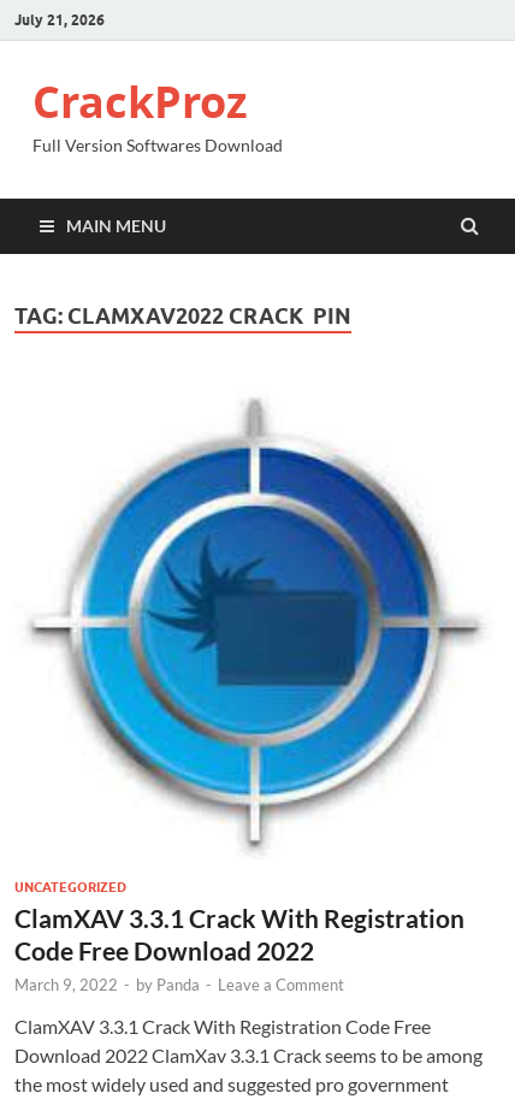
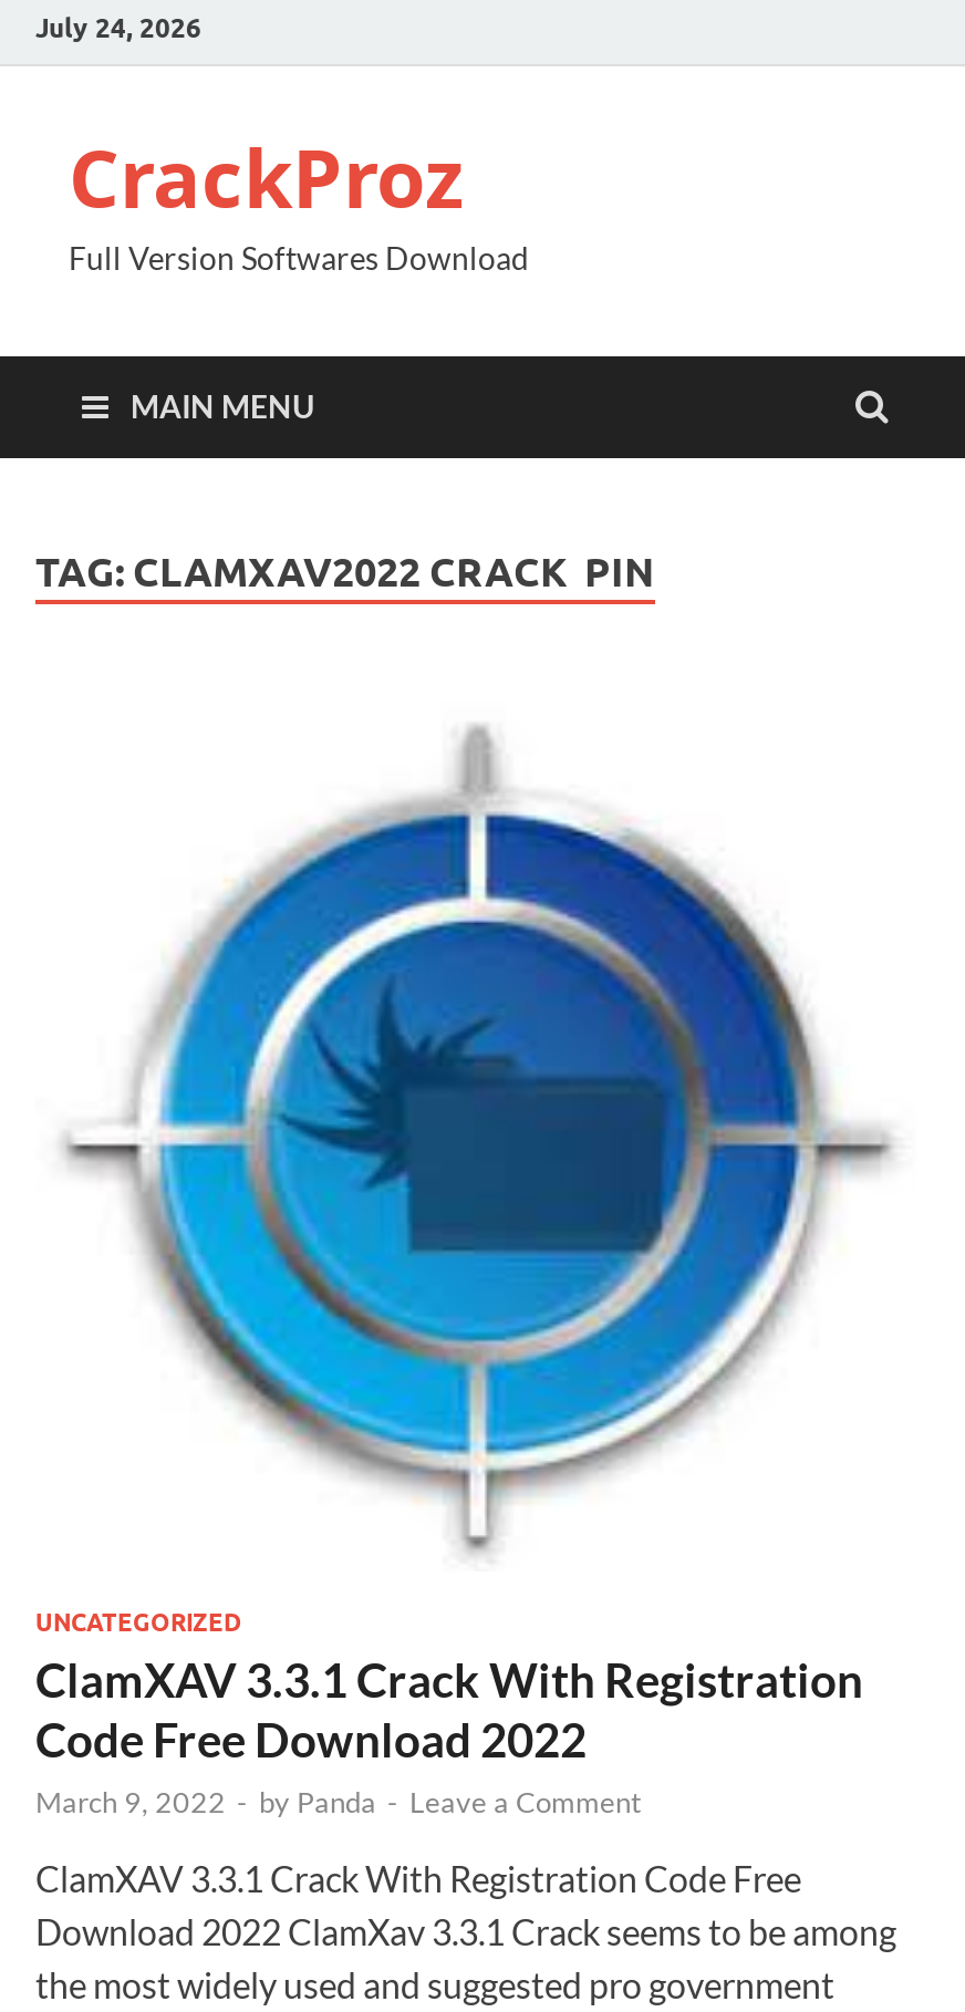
[14,10,105,28] July 21, 2026 -> [35,10,201,43] July 24, 2026

